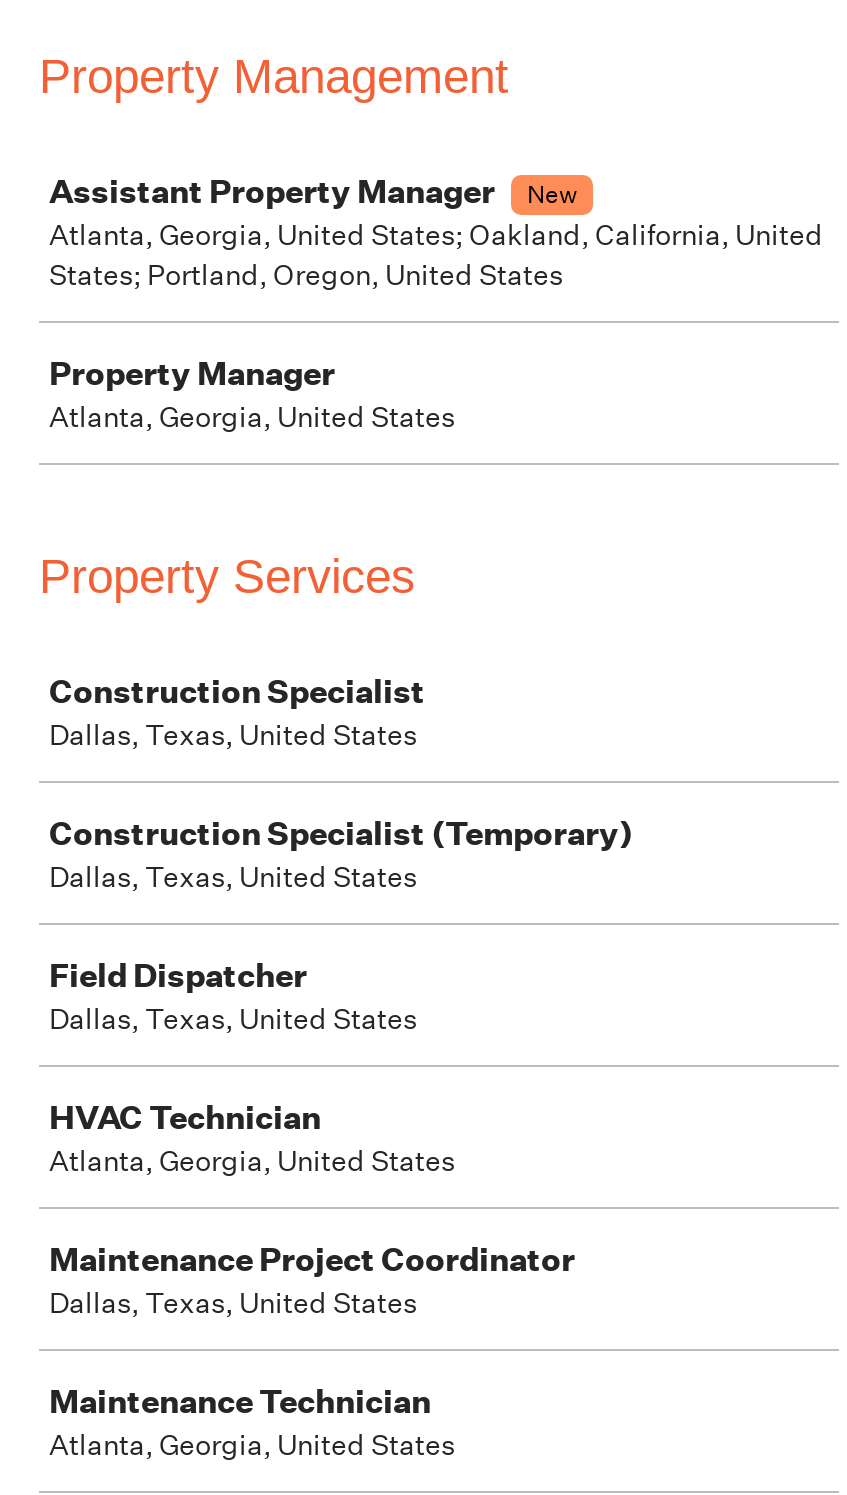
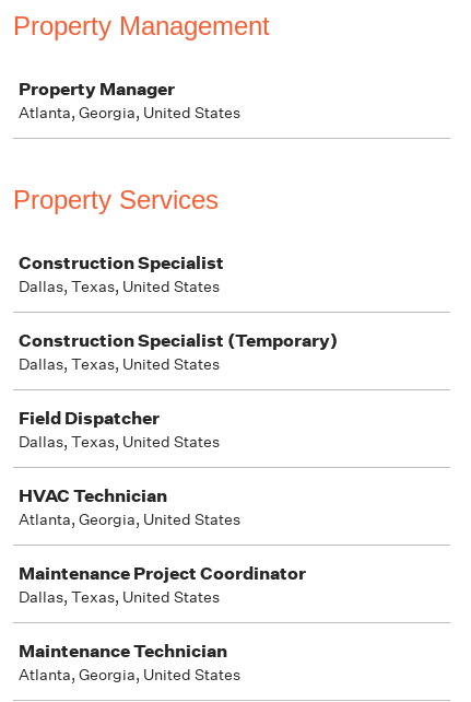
[49,171,823,293] Assistant Property Manager | New | Atlanta, Georgia, United States; Oakland, California, United | States; Portland, Oregon, United States -> none

